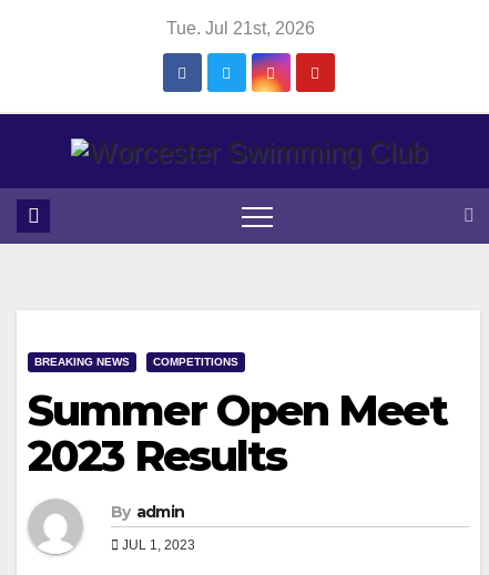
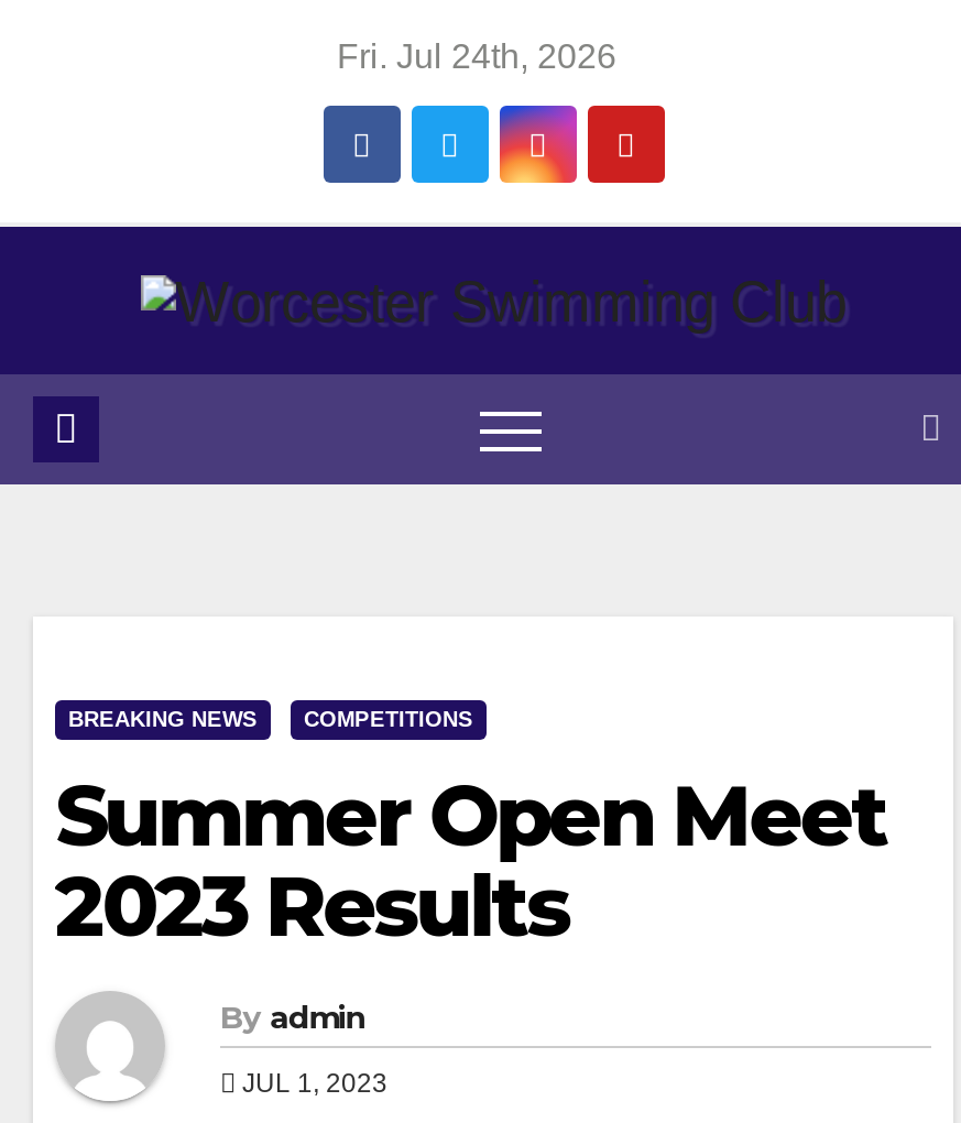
[166,19,314,38] Tue. Jul 21st, 2026 -> [337,37,616,75] Fri. Jul 24th, 2026

